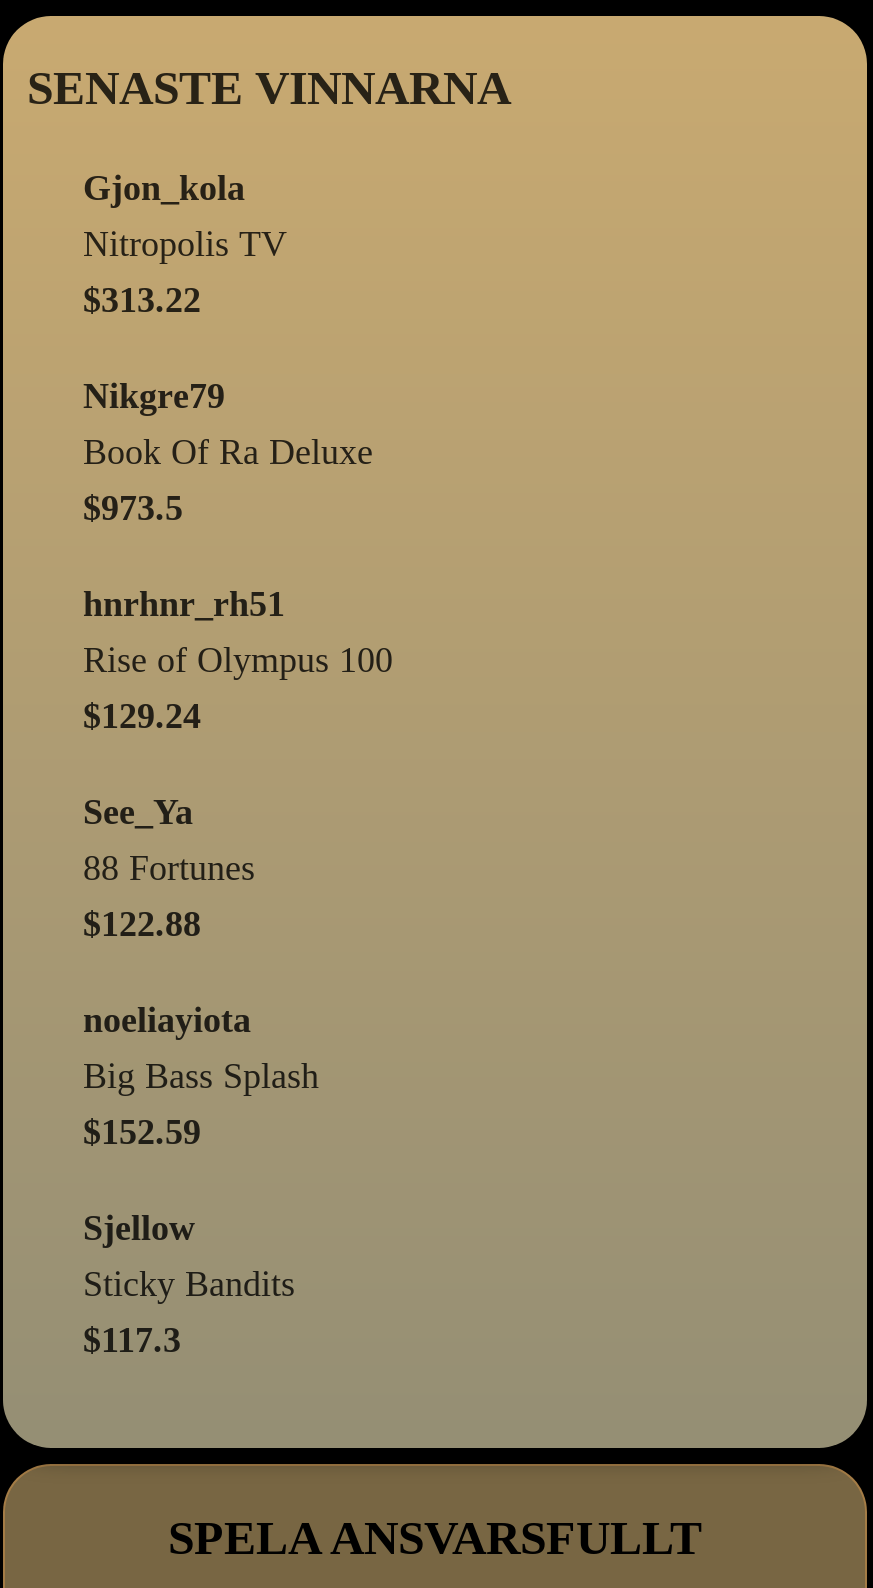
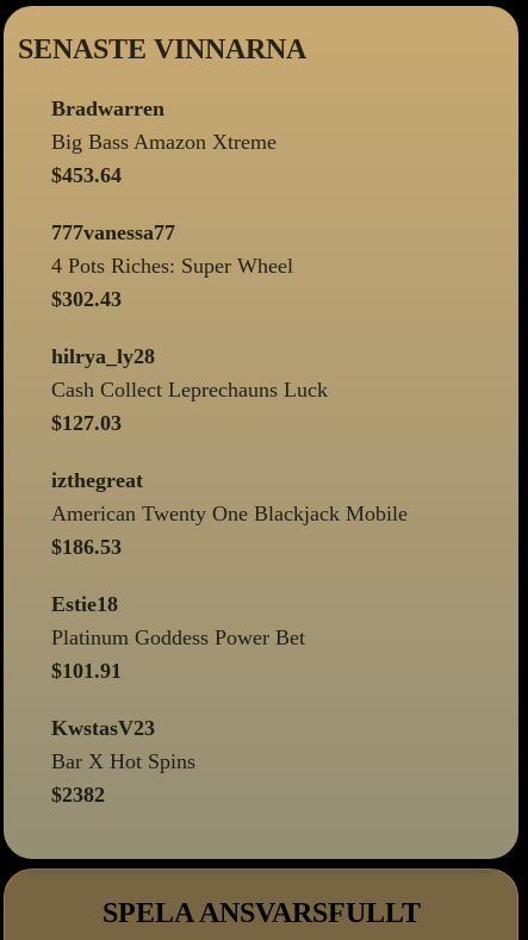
[83,167,287,319] Gjon_kola | Nitropolis TV | $313.22 -> [51,96,277,187] Bradwarren | Big Bass Amazon Xtreme | $453.64
[83,375,373,527] Nikgre79 | Book Of Ra Deluxe | $973.5 -> [51,220,293,310] 777vanessa77 | 4 Pots Riches: Super Wheel | $302.43
[83,583,393,735] hnrhnr_rh51 | Rise of Olympus 100 | $129.24 -> [51,344,328,434] hilrya_ly28 | Cash Collect Leprechauns Luck | $127.03
[83,791,255,943] See_Ya | 88 Fortunes | $122.88 -> [51,468,408,558] izthegreat | American Twenty One Blackjack Mobile | $186.53
[83,999,319,1151] noeliayiota | Big Bass Splash | $152.59 -> [51,592,305,682] Estie18 | Platinum Goddess Power Bet | $101.91
[83,1207,295,1359] Sjellow | Sticky Bandits | $117.3 -> [51,716,195,806] KwstasV23 | Bar X Hot Spins | $2382

